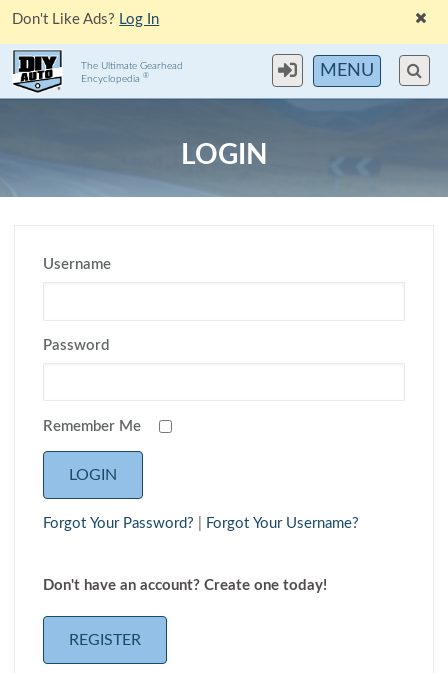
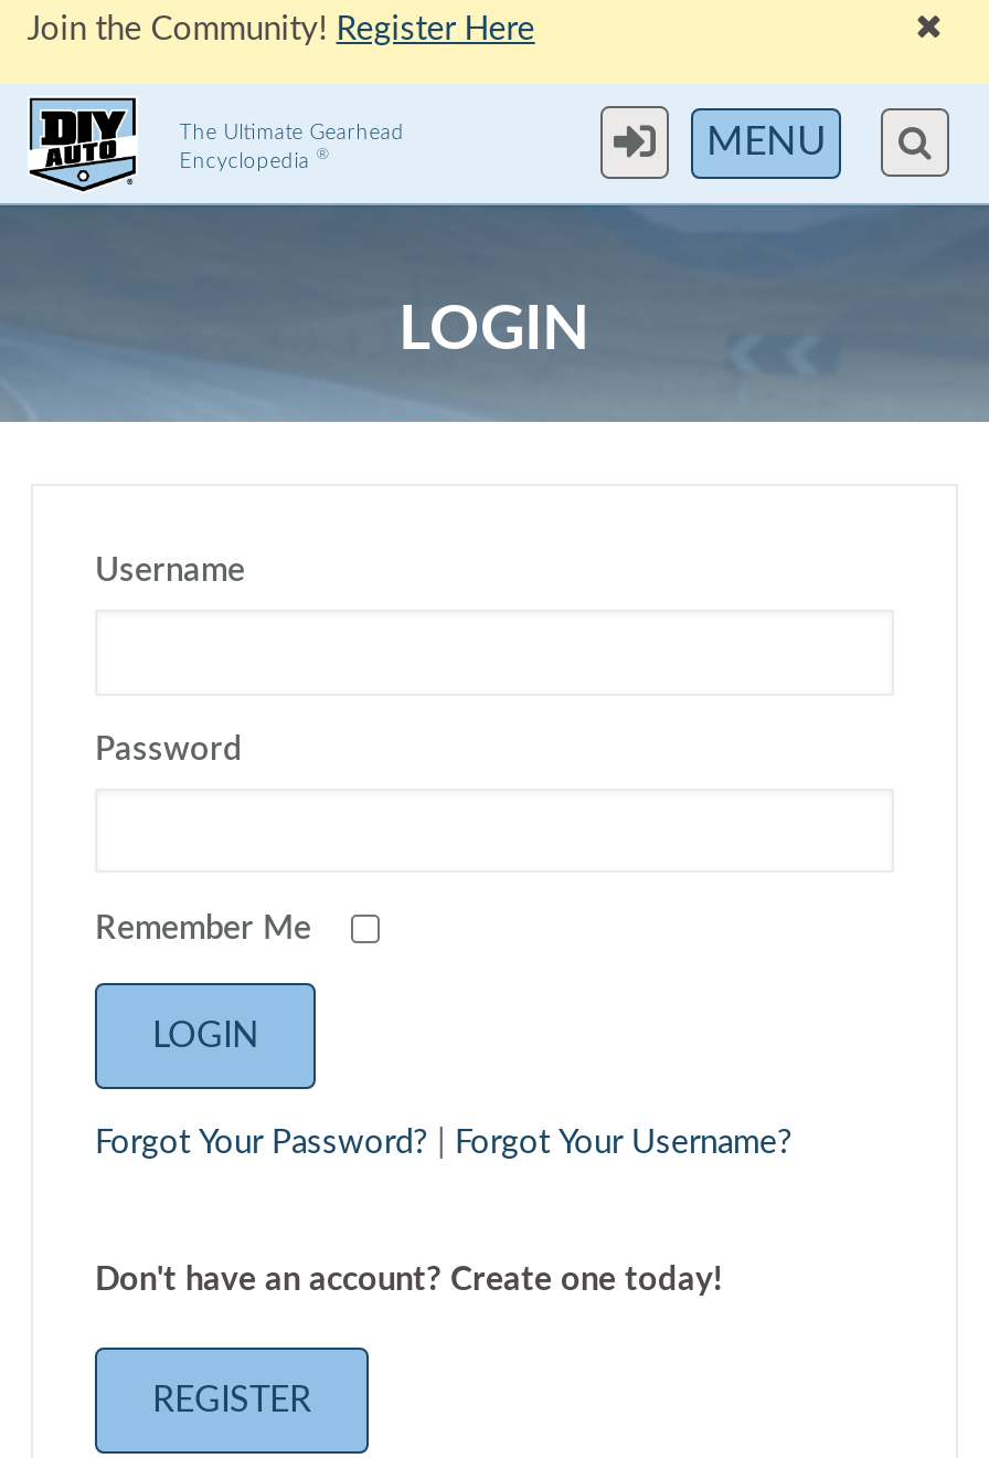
[12,12,159,27] Don't Like Ads? Log In -> [27,13,535,46] Join the Community! Register Here

